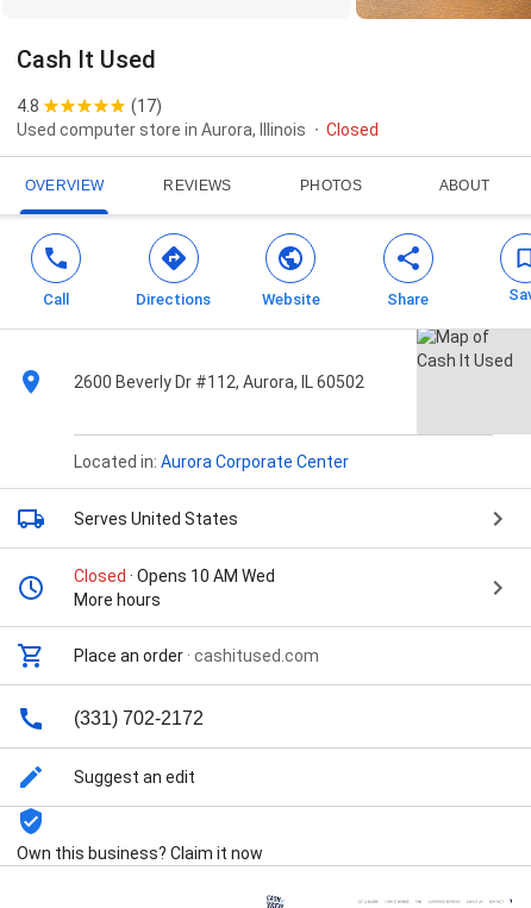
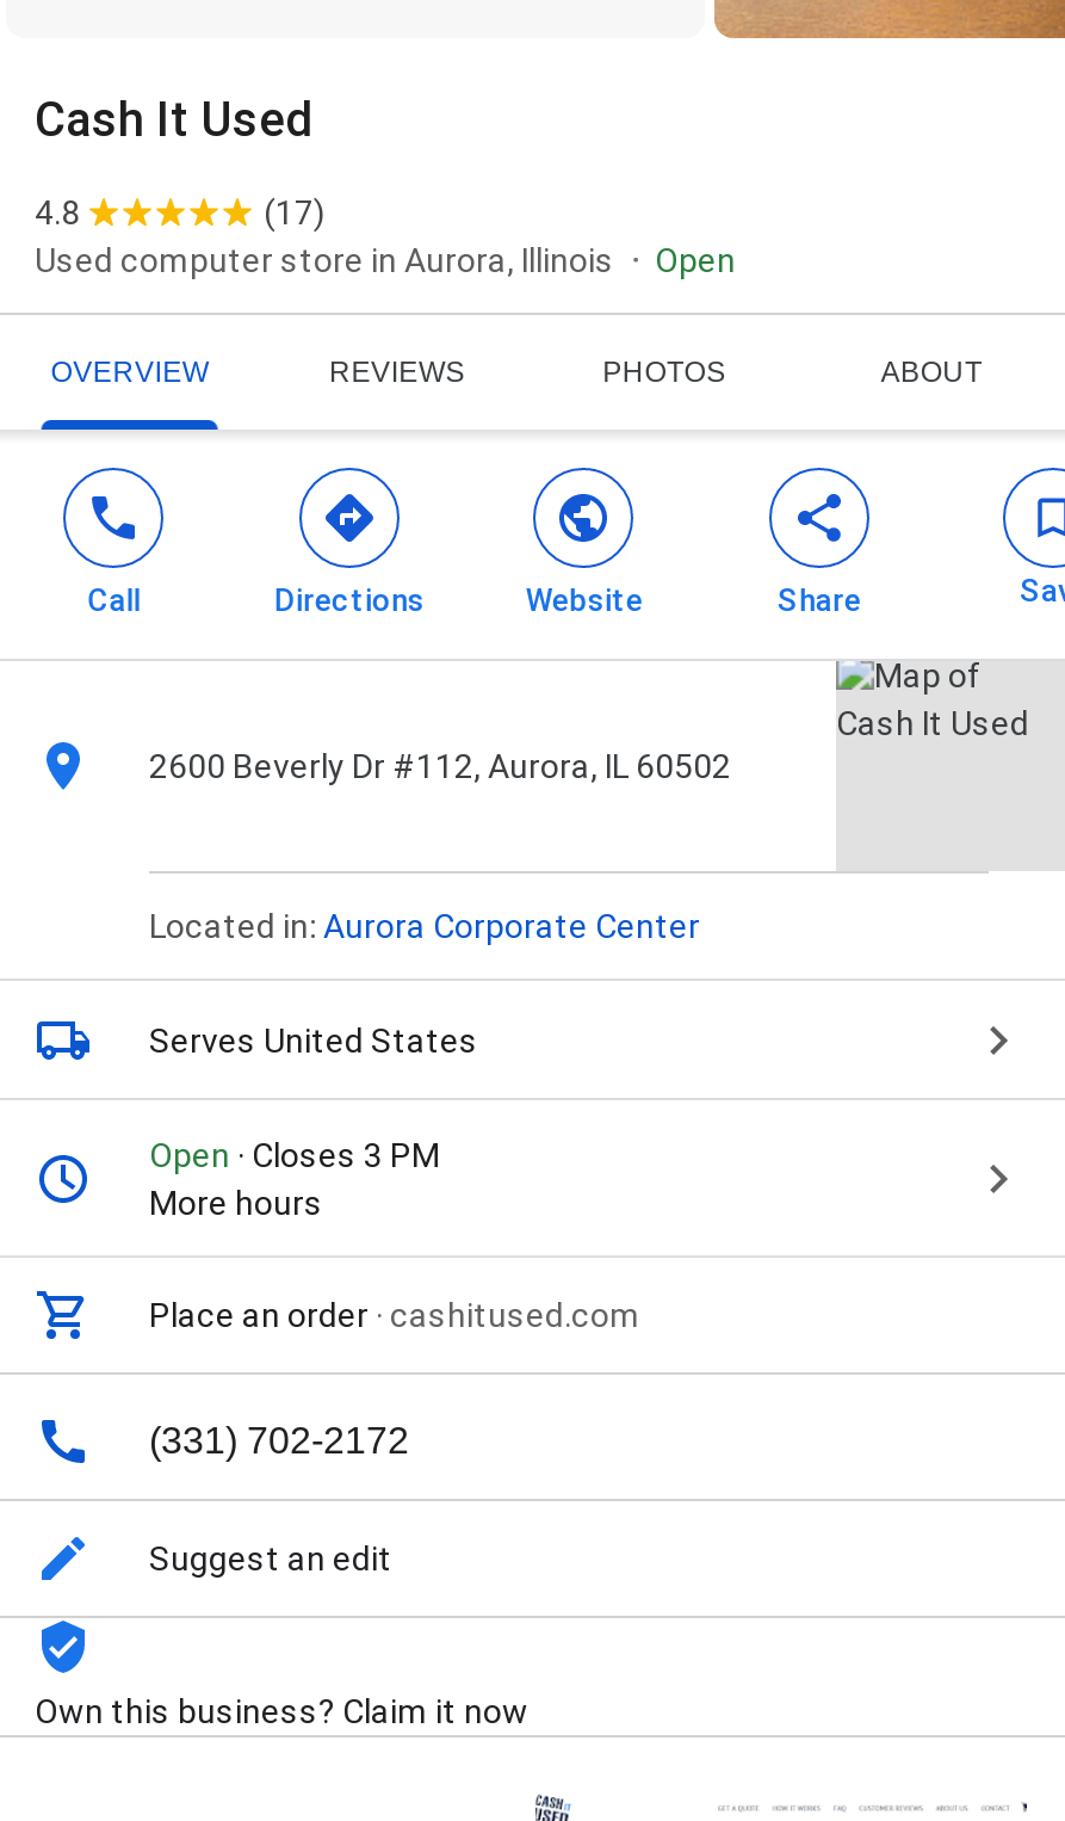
[326,120,379,139] Closed -> [655,242,736,280] Open
[74,567,275,586] Closed · Opens 10 AM Wed -> [149,1137,440,1175] Open · Closes 3 PM

